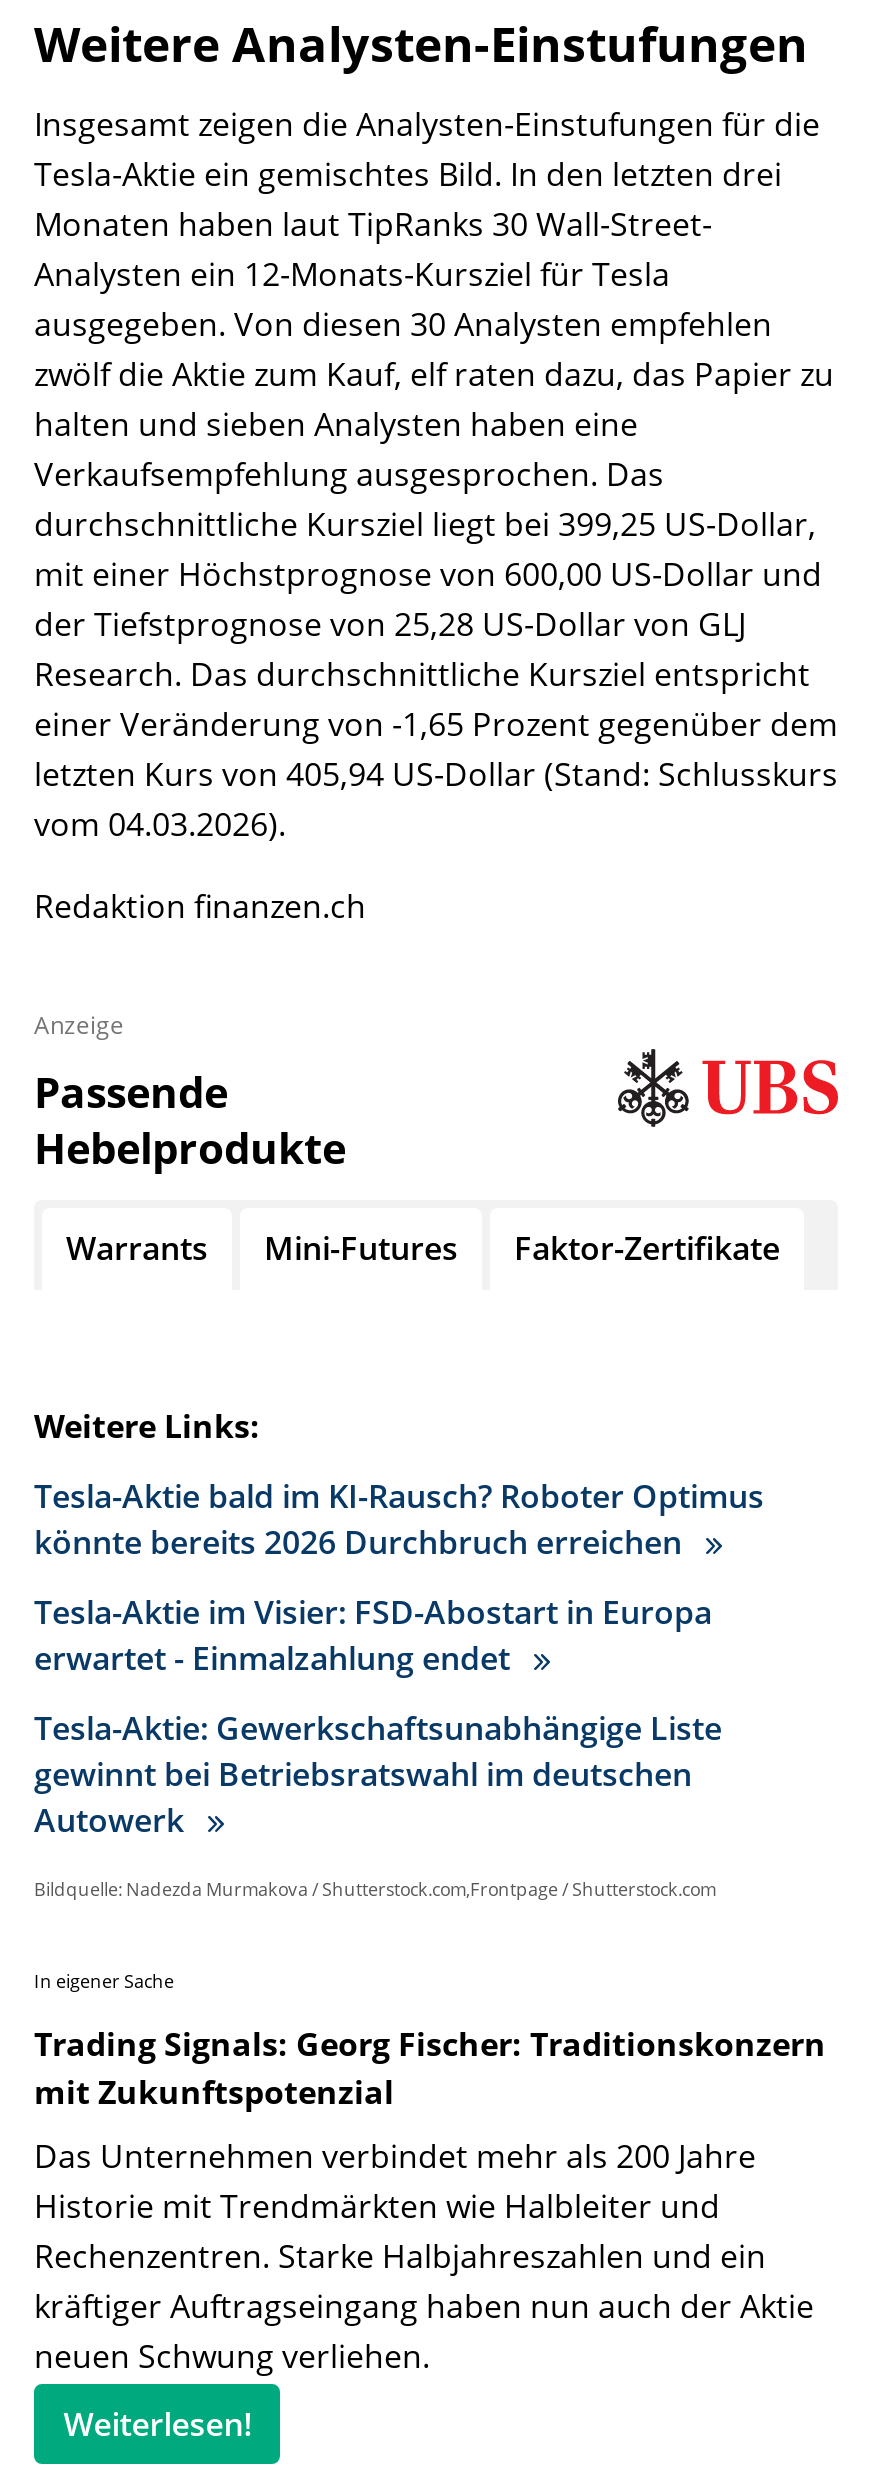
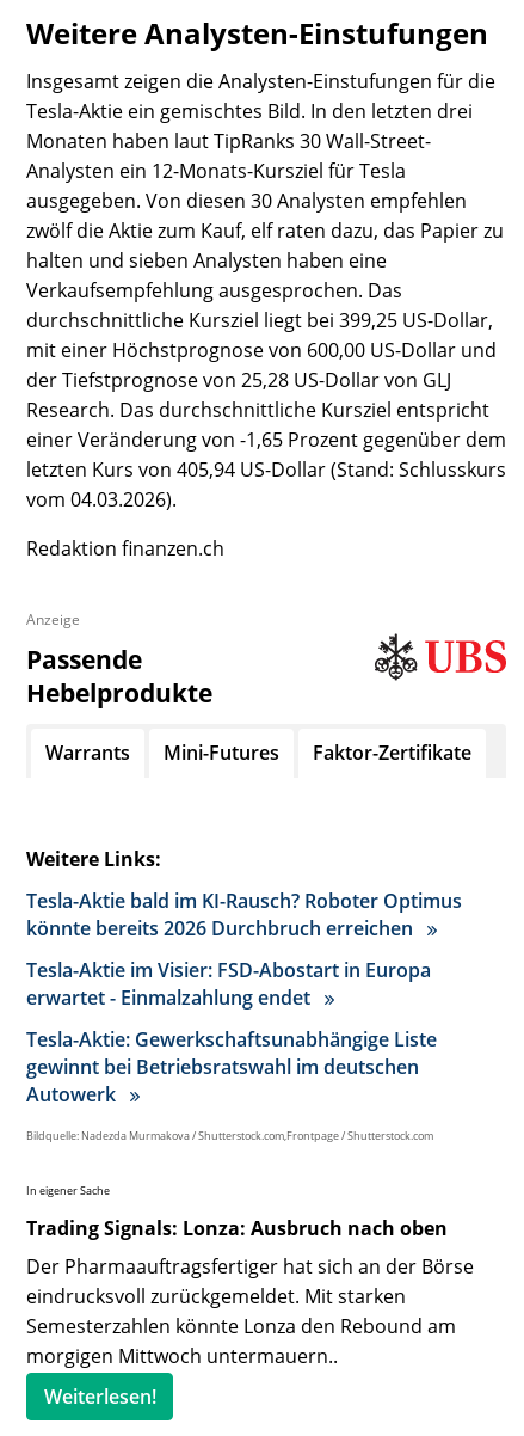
[34,2021,826,2113] Trading Signals: Georg Fischer: Traditionskonzern | mit Zukunftspotenzial -> [26,1214,448,1241] Trading Signals: Lonza: Ausbruch nach oben
[34,2133,814,2377] Das Unternehmen verbindet mehr als 200 Jahre | Historie mit Trendmärkten wie Halbleiter und | Rechenzentren. Starke Halbjahreszahlen und ein | kräftiger Auftragseingang haben nun auch der Aktie | neuen Schwung verliehen. -> [26,1253,474,1369] Der Pharmaauftragsfertiger hat sich an der Börse | eindrucksvoll zurückgemeldet. Mit starken | Semesterzahlen könnte Lonza den Rebound am | morgigen Mittwoch untermauern..

